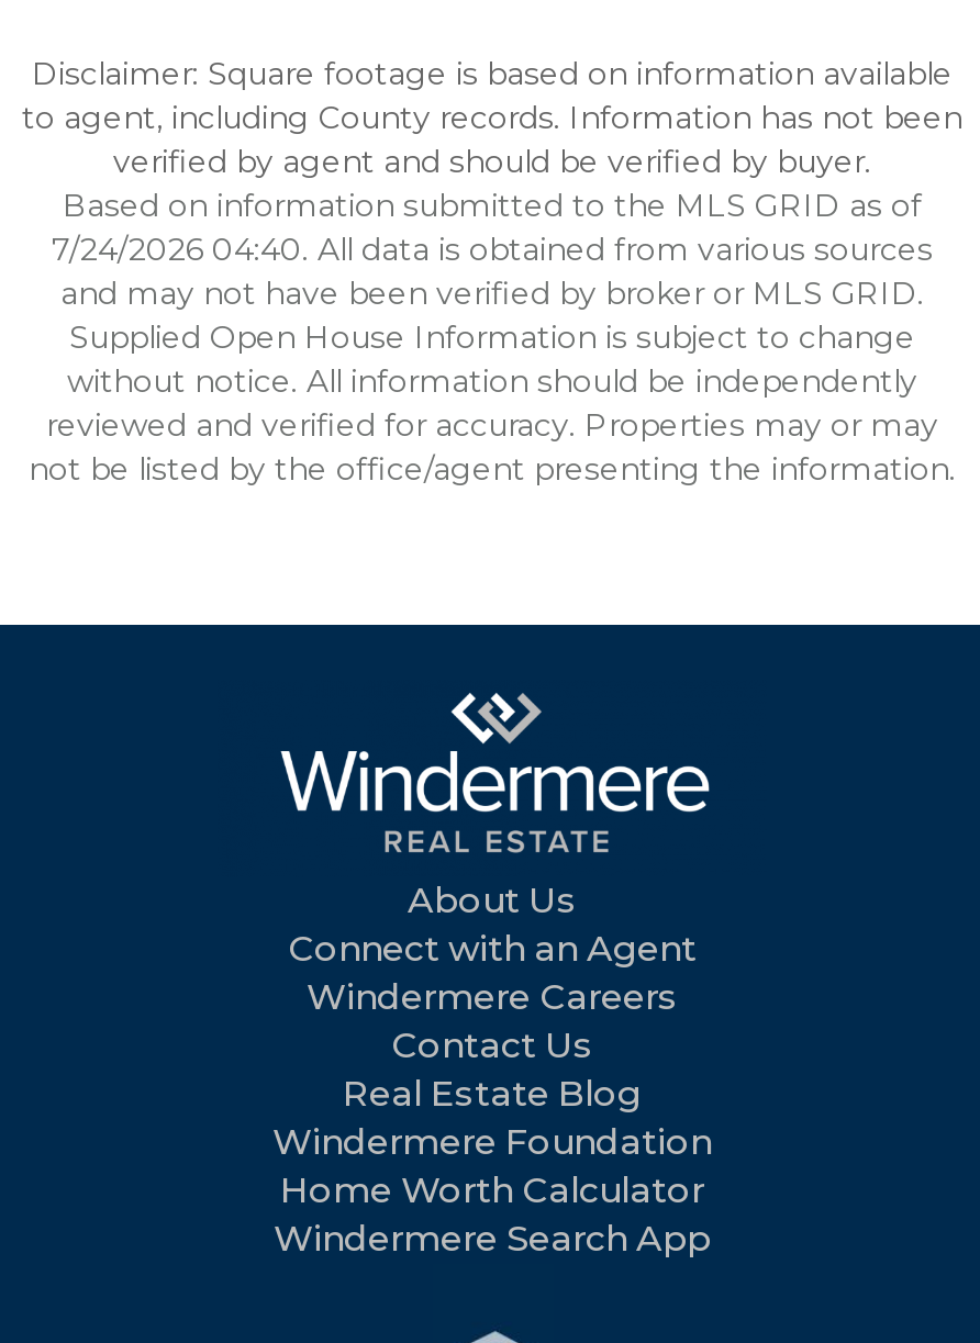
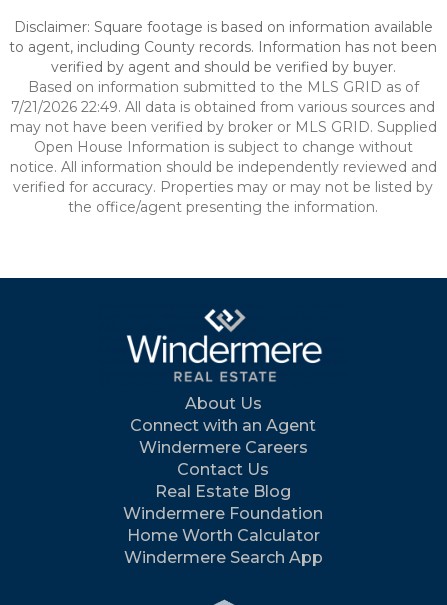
[29,230,956,489] 7/24/2026 04:40. All data is obtained from various sources | and may not have been verified by broker or MLS GRID. | Supplied Open House Information is subject to change | without notice. All information should be independently | reviewed and verified for accuracy. Properties may or may | not be listed by the office/agent presenting the information. -> [9,98,436,216] 7/21/2026 22:49. All data is obtained from various sources and | may not have been verified by broker or MLS GRID. Supplied | Open House Information is subject to change without | notice. All information should be independently reviewed and | verified for accuracy. Properties may or may not be listed by | the office/agent presenting the information.

